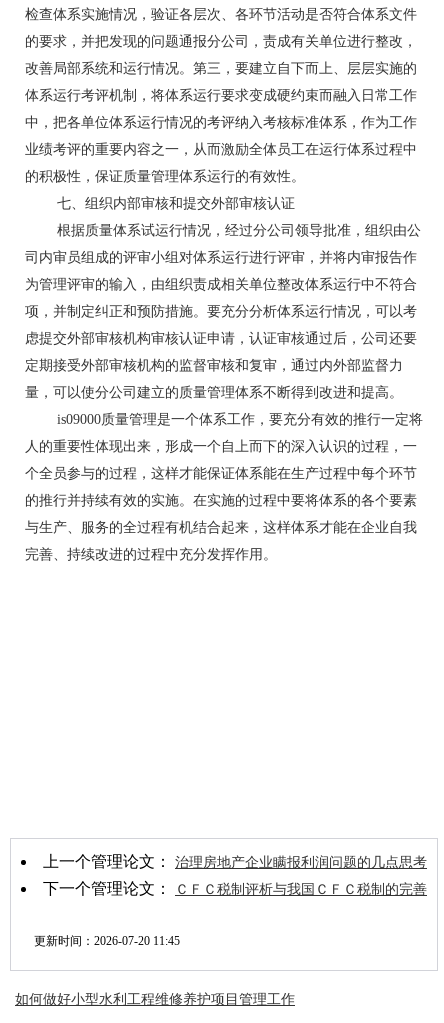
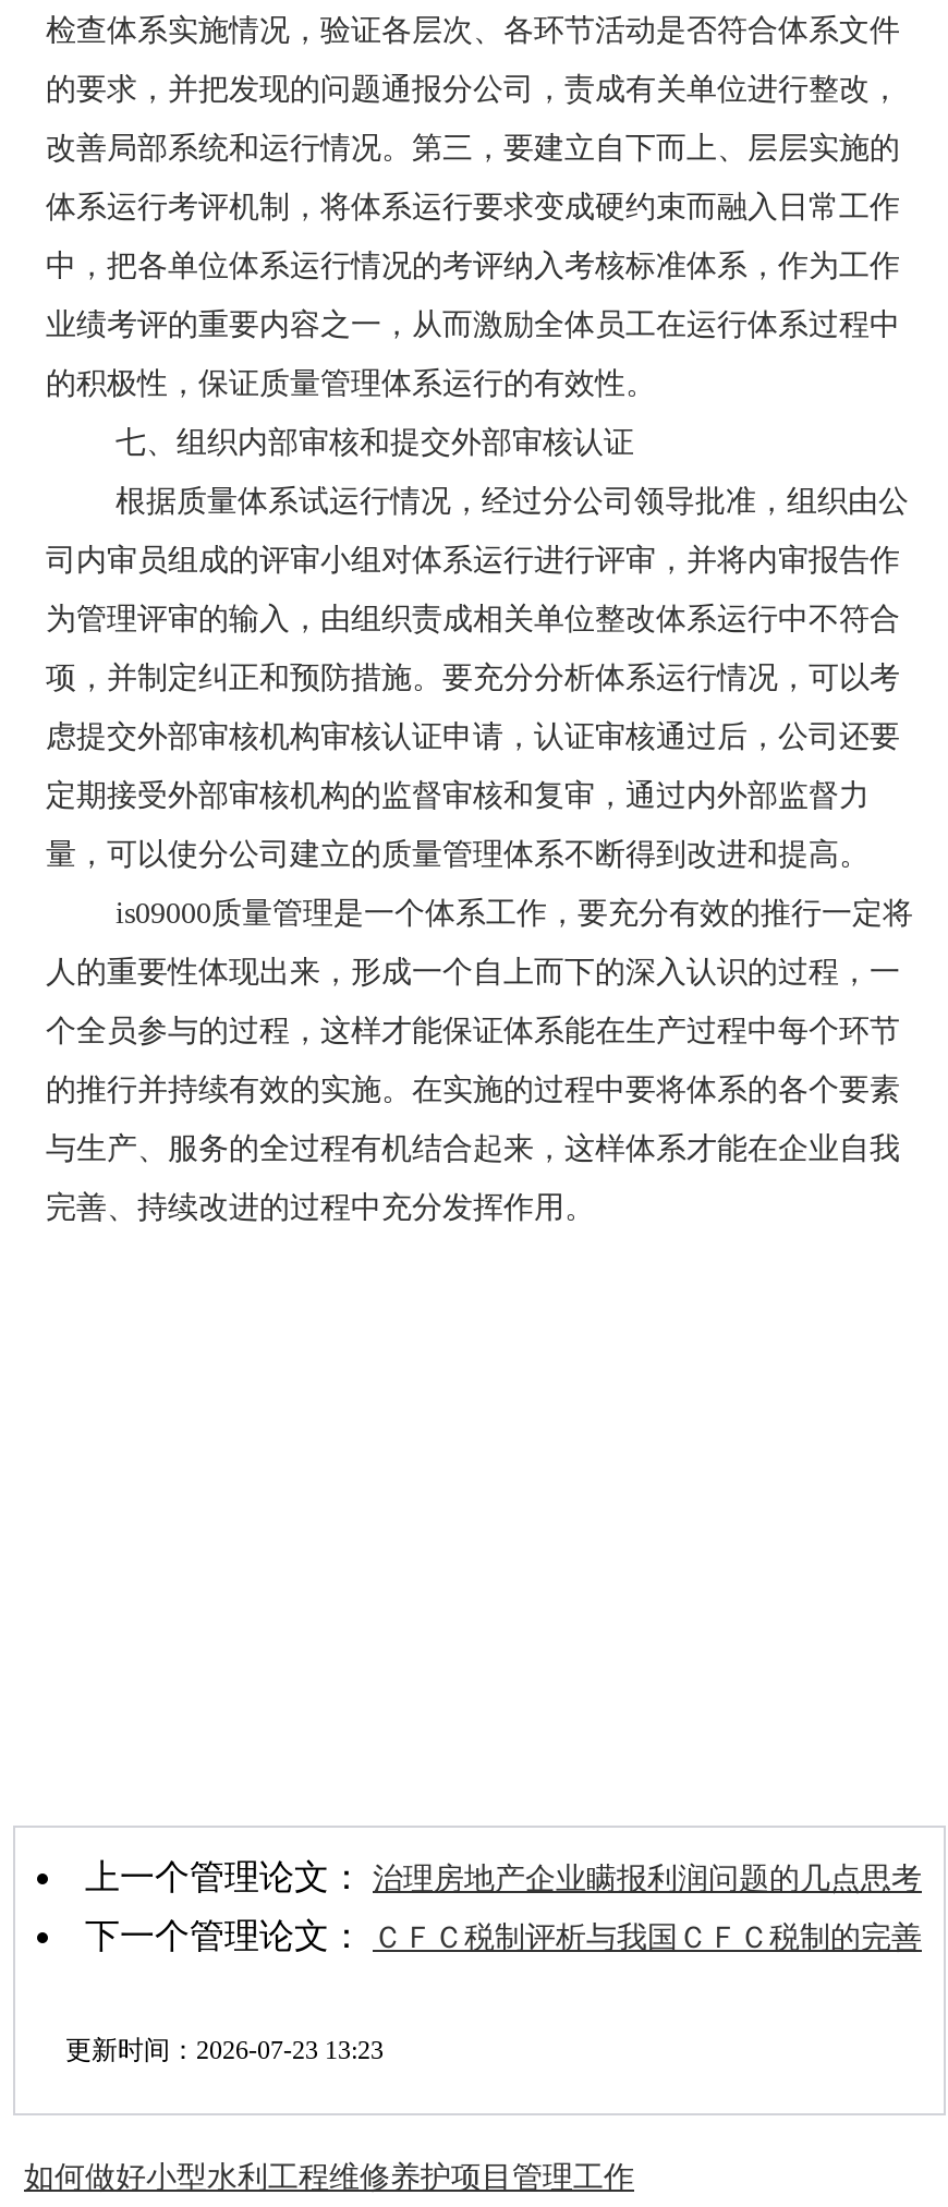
[31,934,180,948] 更新时间：2026-07-20 11:45 -> [59,2035,384,2065] 更新时间：2026-07-23 13:23

